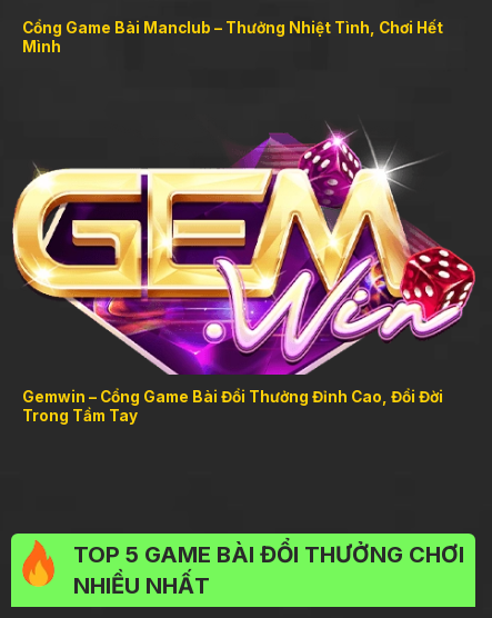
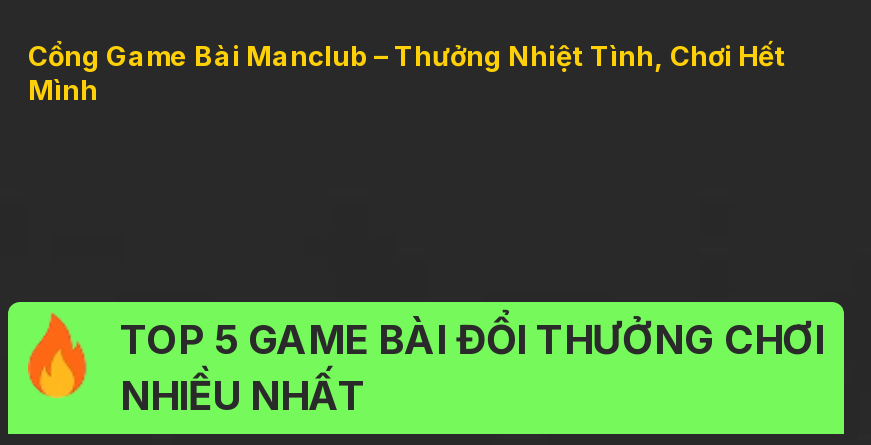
[11,124,476,425] [image] | Gemwin – Cổng Game Bài Đổi Thưởng Đỉnh Cao, Đổi Đời | Trong Tầm Tay -> none

